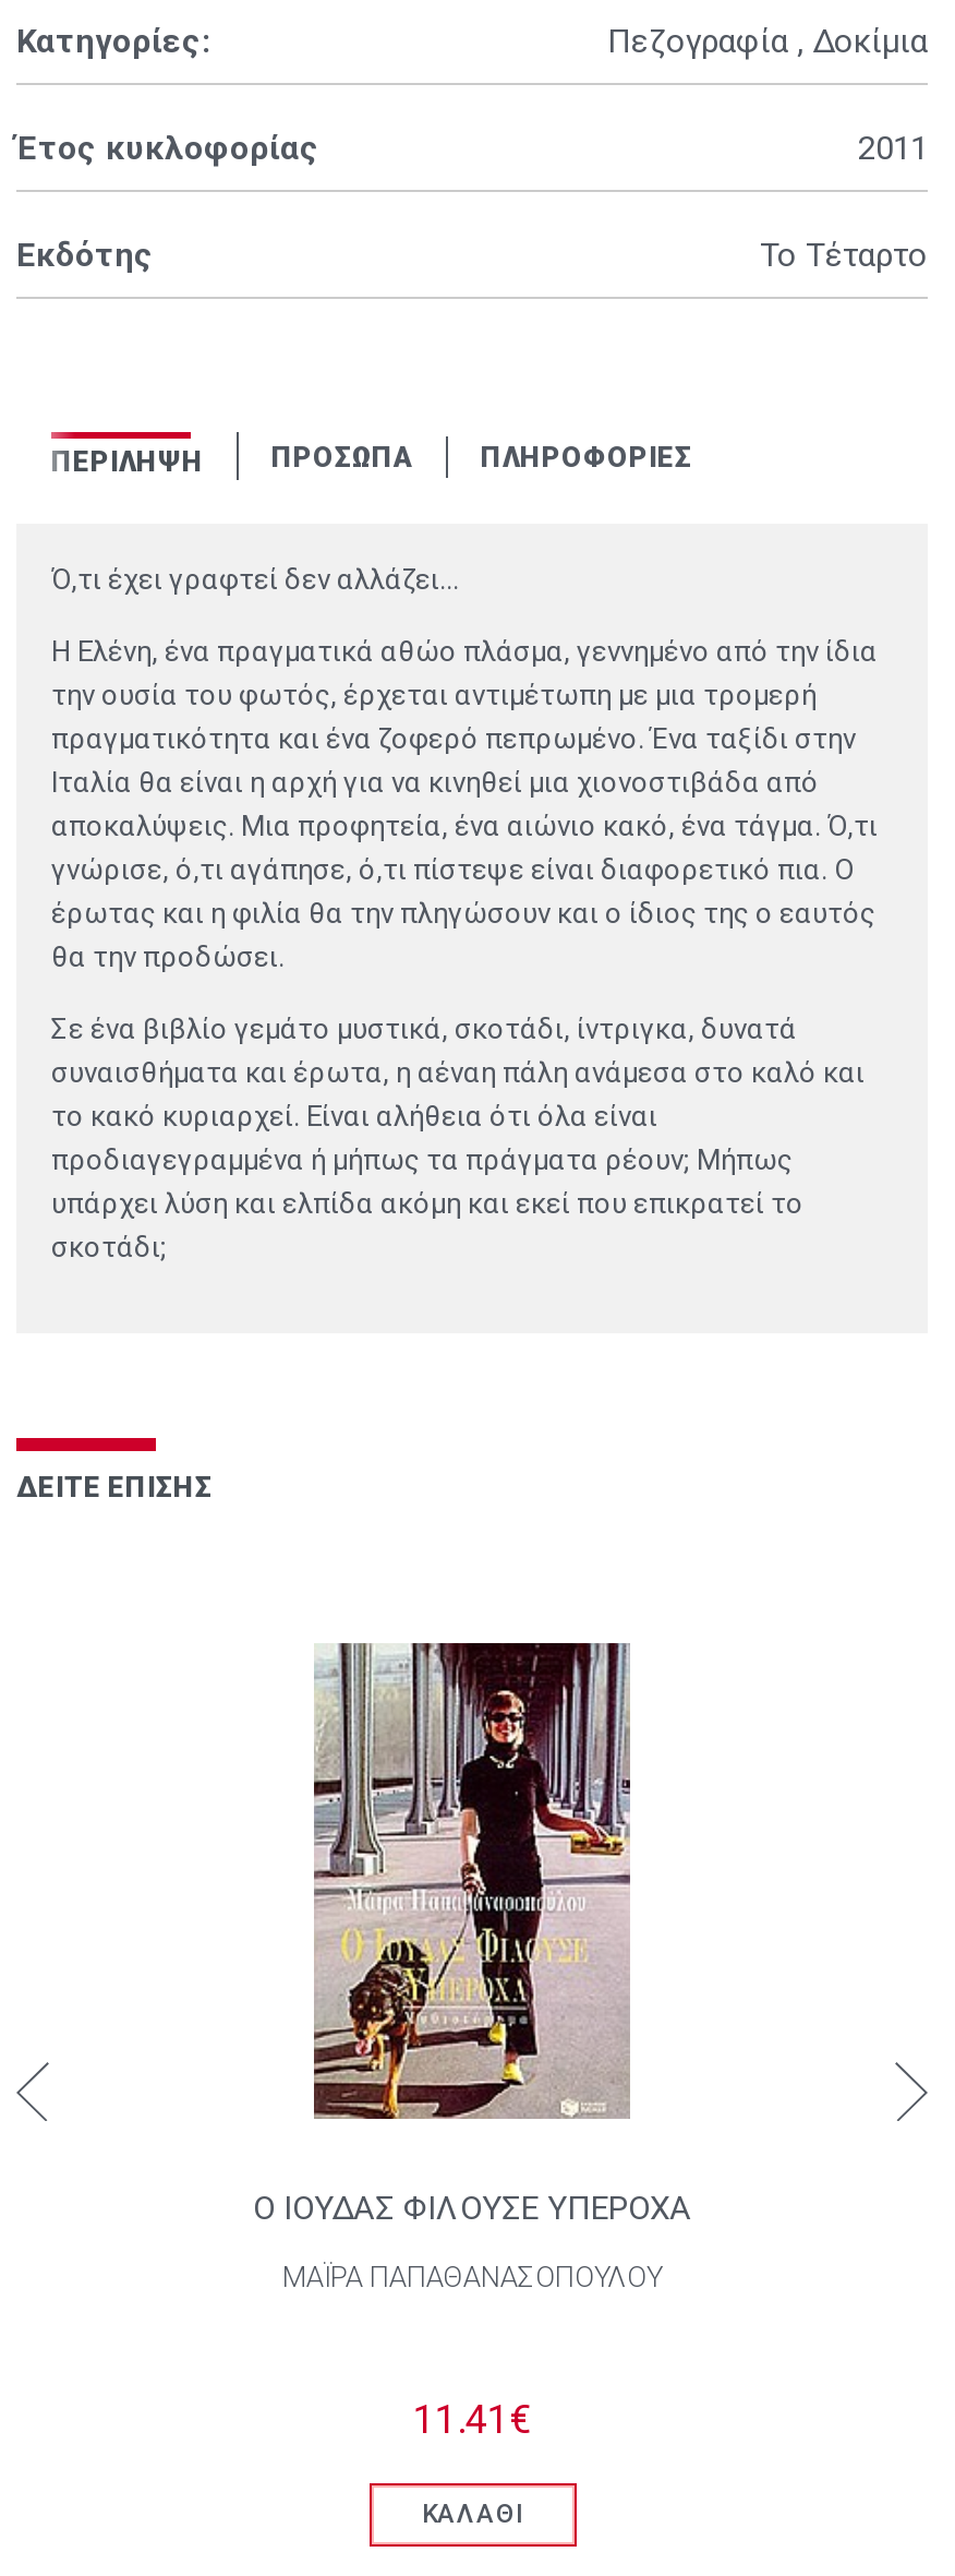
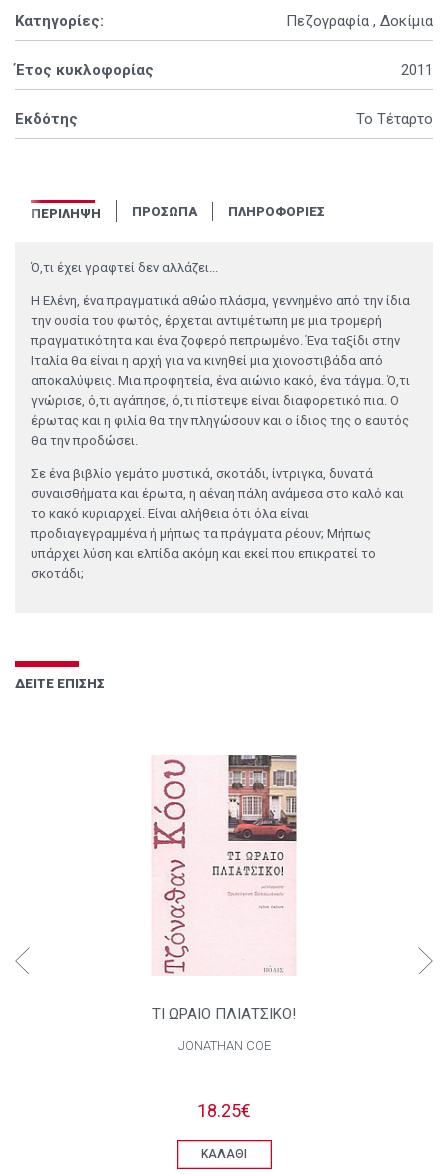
[253,1641,691,2228] [image] | Ο ΙΟΎΔΑΣ ΦΙΛΟΎΣΕ ΥΠΈΡΟΧΑ -> [151,754,297,1023] [image] | ΤΙ ΩΡΑΊΟ ΠΛΙΆΤΣΙΚΟ!
[282,2261,662,2294] ΜΆΙΡΑ ΠΑΠΑΘΑΝΑΣΟΠΟΎΛΟΥ -> [177,1038,270,1053] JONATHAN COE
[413,2396,531,2442] 11.41€ -> [197,1100,251,1121] 18.25€

